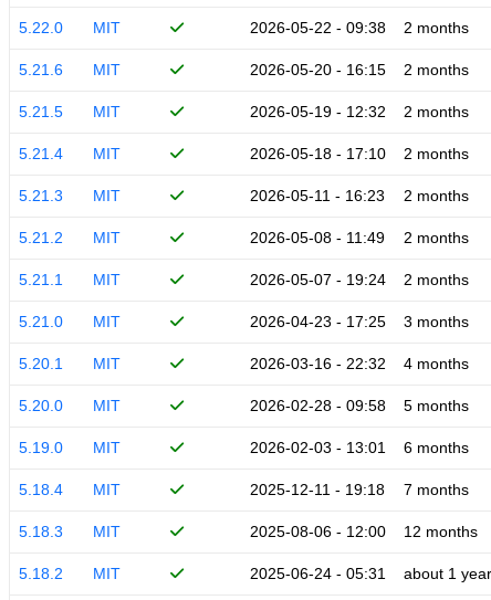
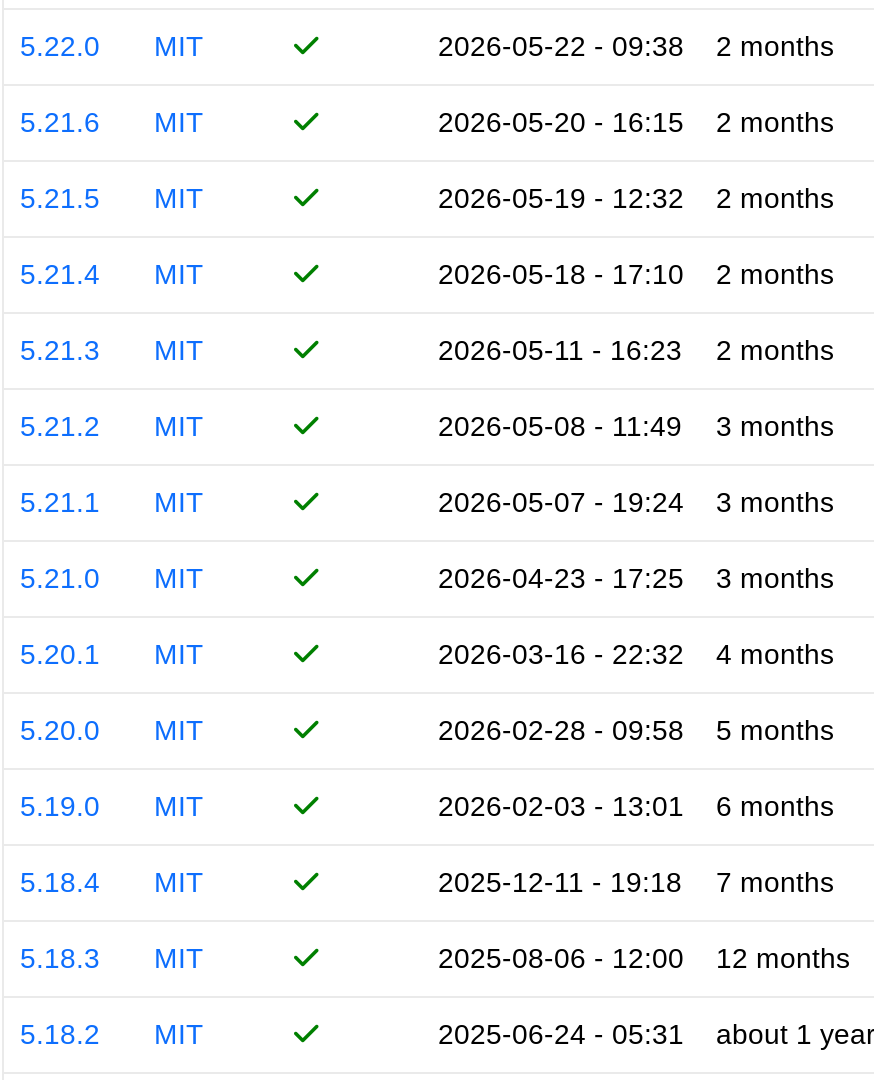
[250,229,469,246] 2026-05-08 - 11:49 2 months -> [438,410,834,442] 2026-05-08 - 11:49 3 months
[250,271,469,288] 2026-05-07 - 19:24 2 months -> [438,486,834,518] 2026-05-07 - 19:24 3 months

